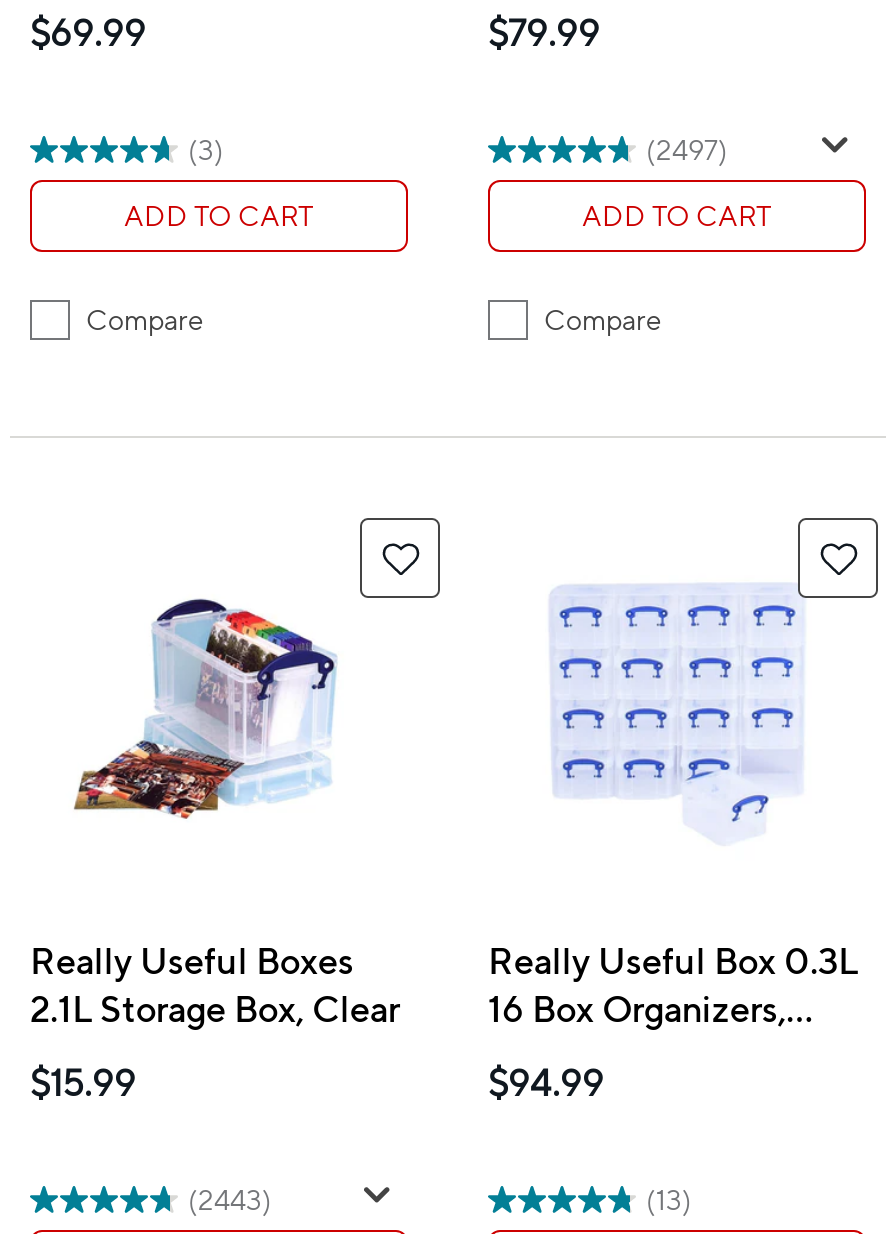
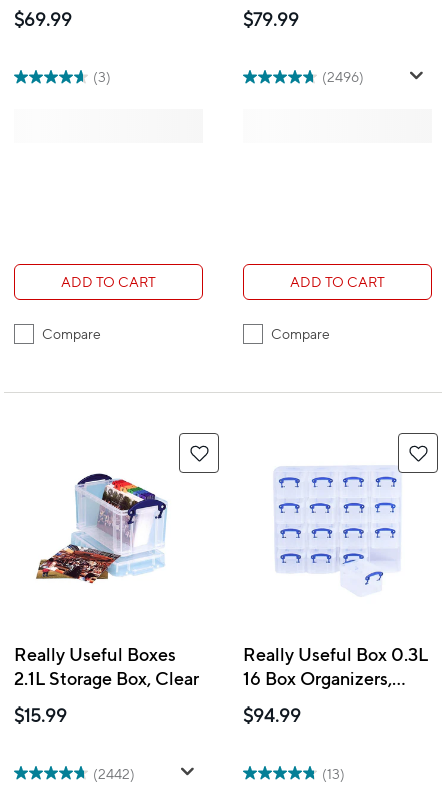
[646,132,728,166] (2497) -> [322,69,364,86] (2496)
[188,1182,272,1216] (2443) -> [93,765,135,782] (2442)

